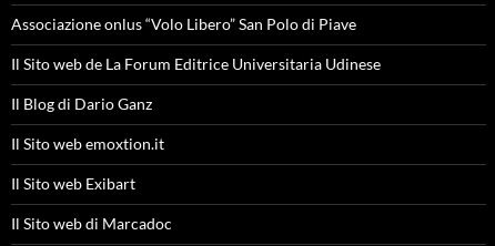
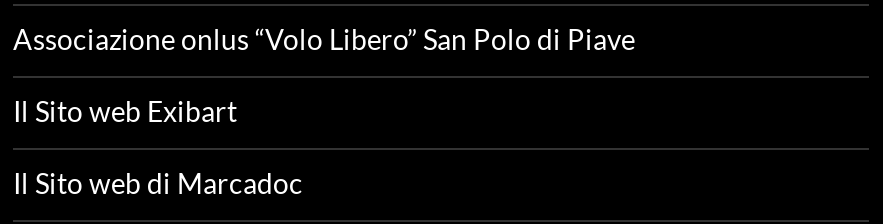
[11,54,381,152] Il Sito web de La Forum Editrice Universitaria Udinese | Il Blog di Dario Ganz | Il Sito web emoxtion.it -> none

